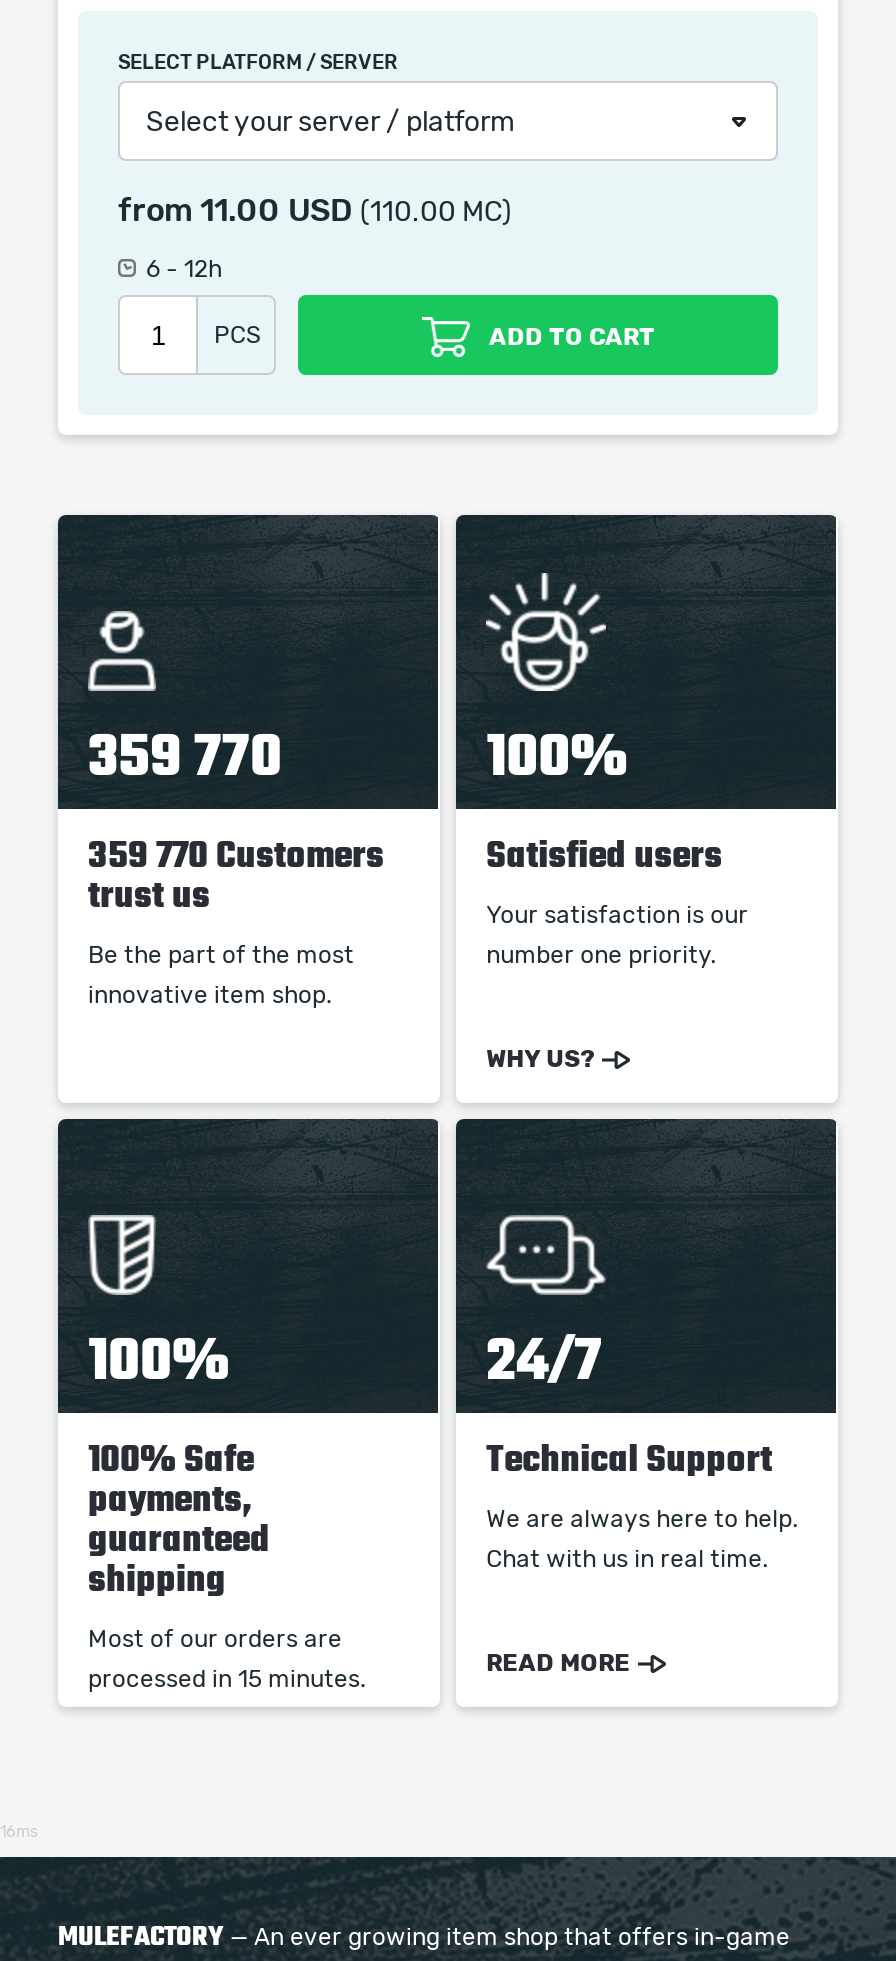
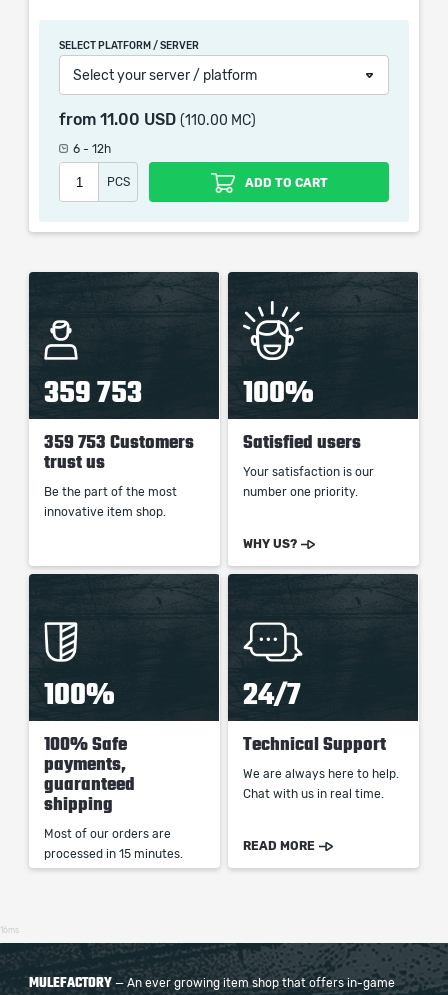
[88,723,282,787] 359 770 -> [44,376,142,408] 359 753
[88,835,384,875] 359 770 Customers -> [44,432,194,452] 359 753 Customers

